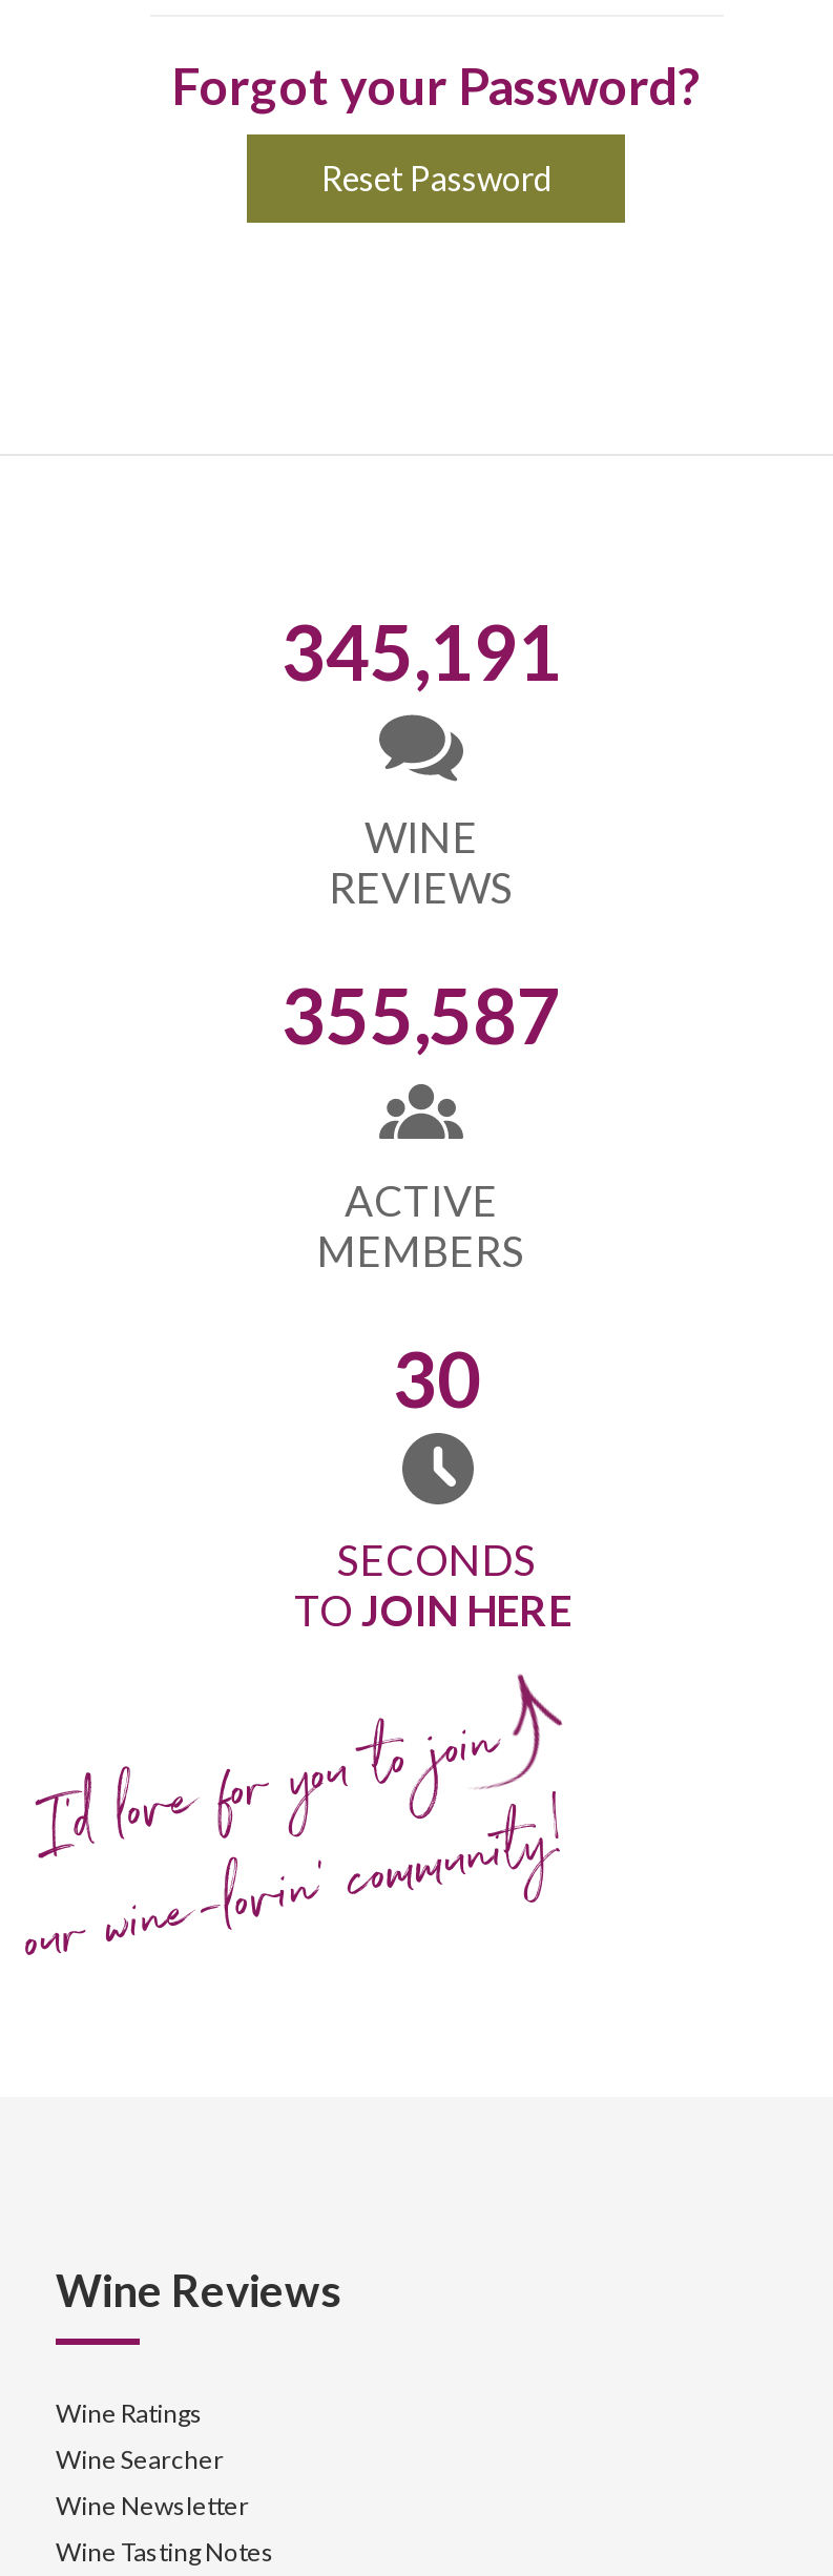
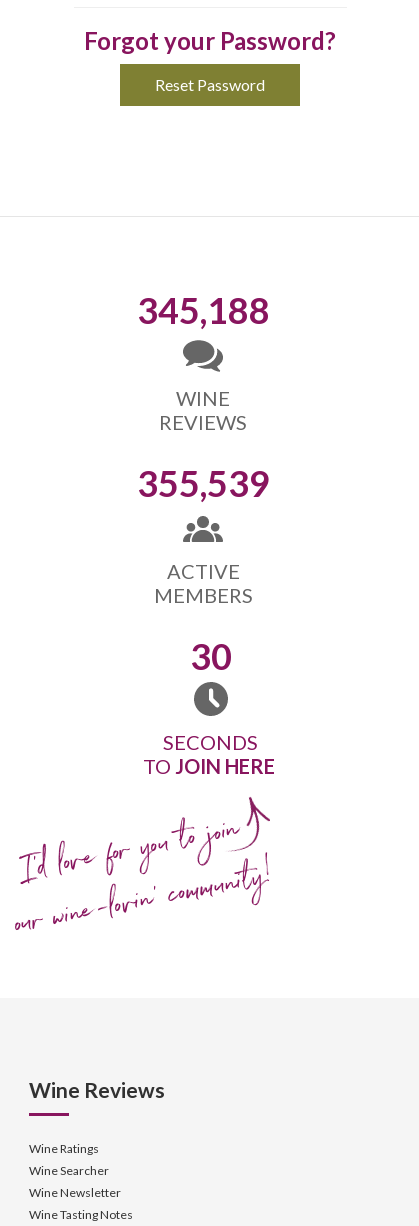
[282,605,561,698] 345,191 -> [136,288,269,332] 345,188
[282,969,561,1061] 355,587 -> [136,461,269,505] 355,539

